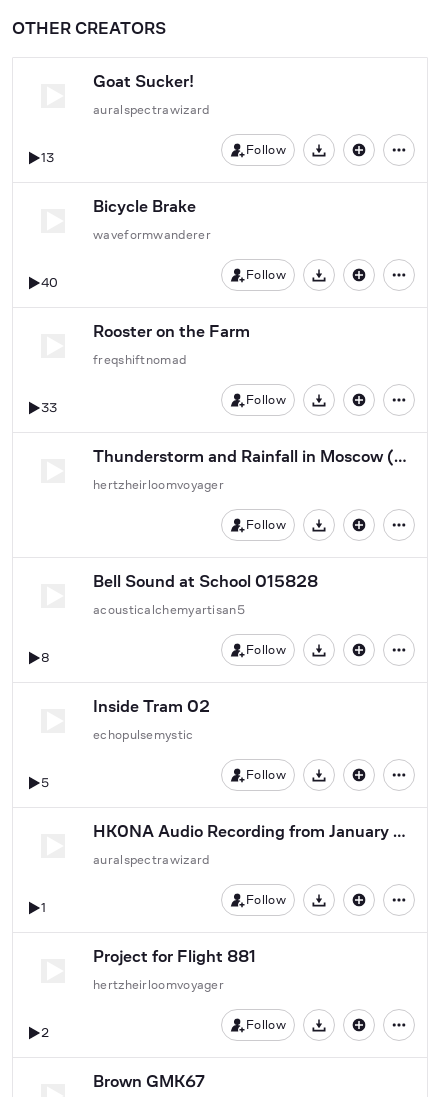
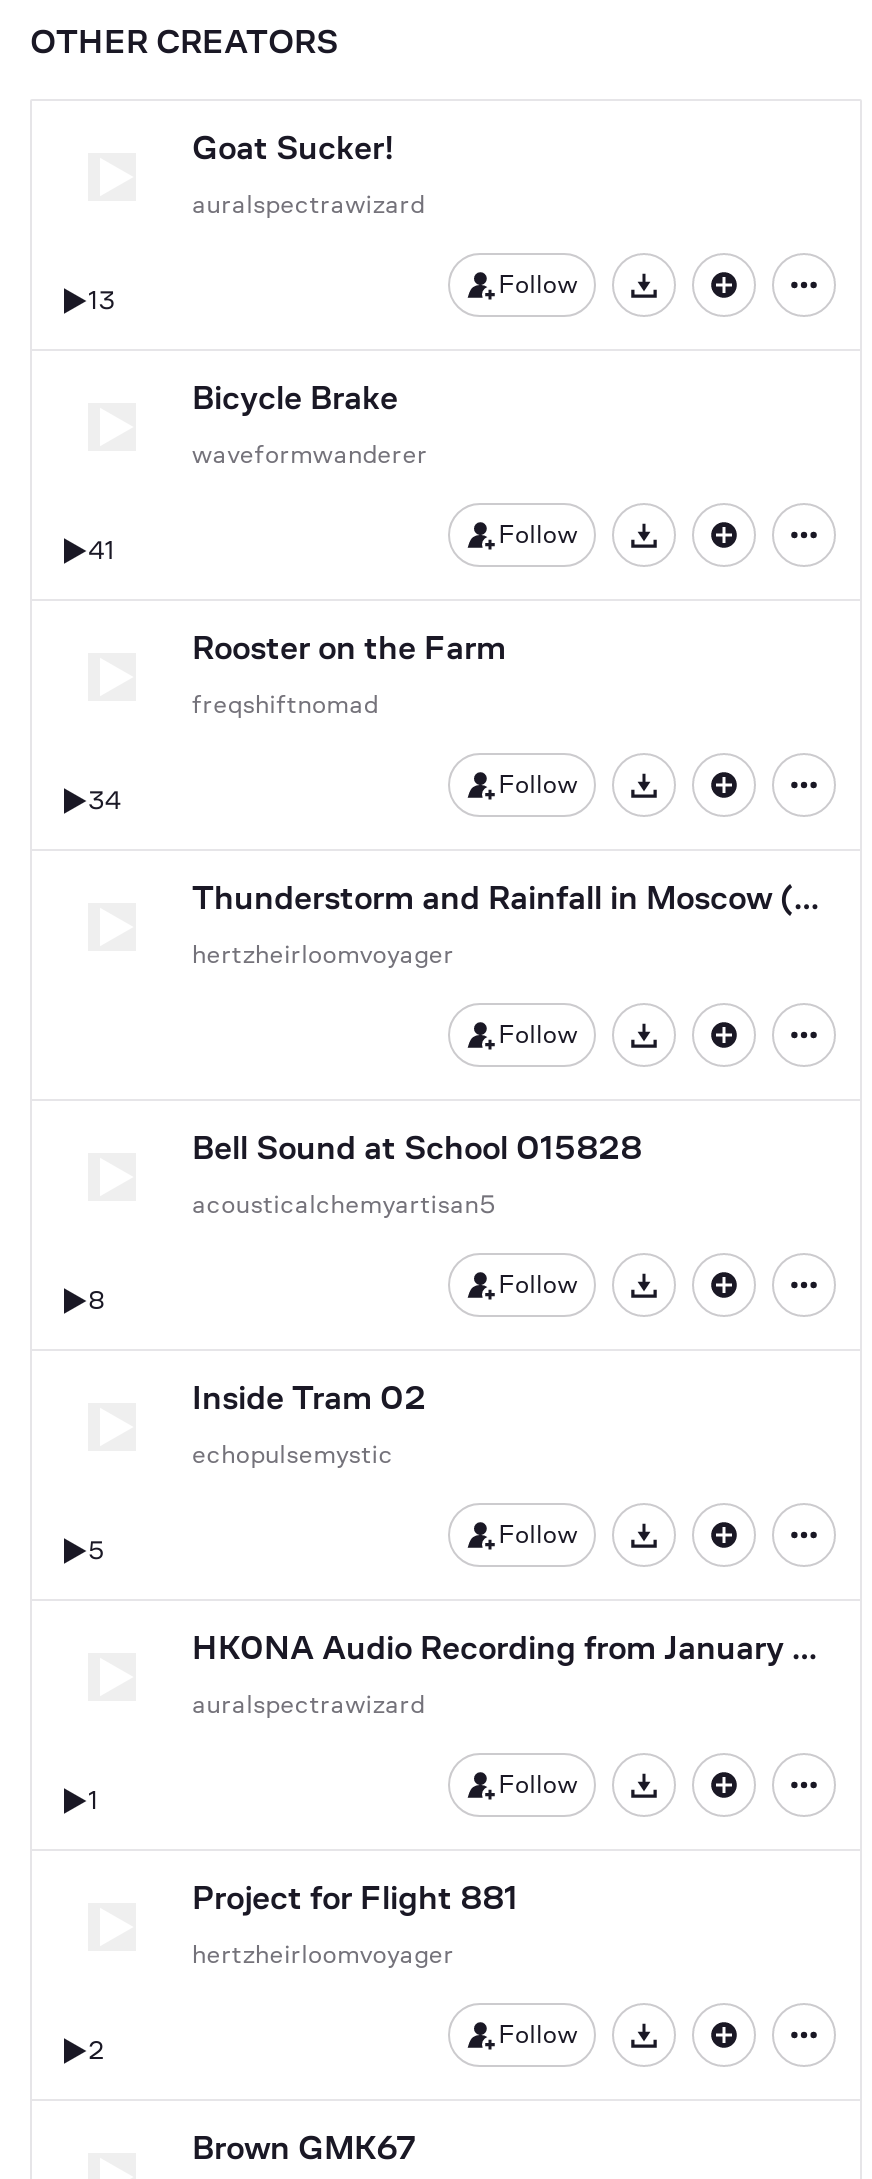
[41,275,59,290] 40 -> [88,535,115,565] 41
[41,400,58,415] 33 -> [88,785,121,815] 34

